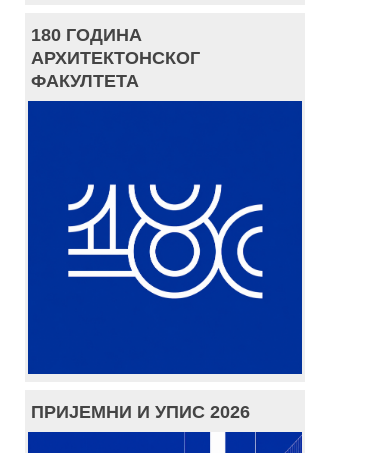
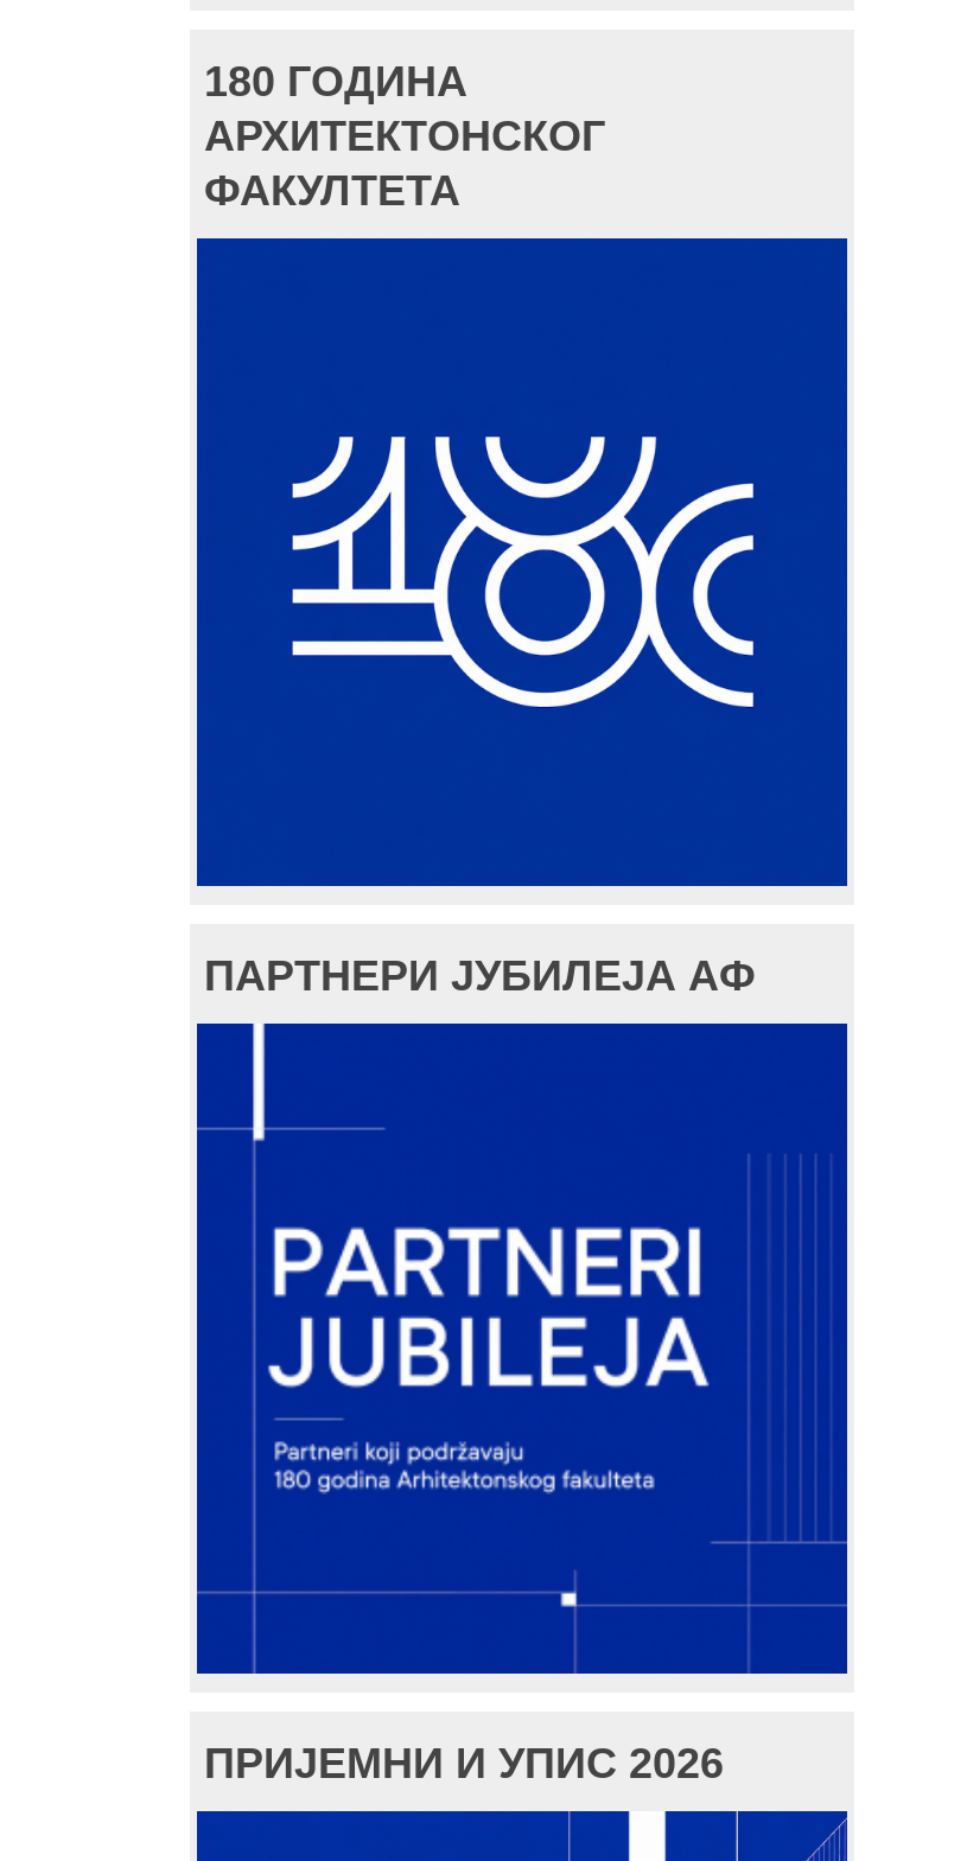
none -> [204,951,755,999] ПАРТНЕРИ ЈУБИЛЕЈА АФ
none -> [247,1026,707,1666] [image]

